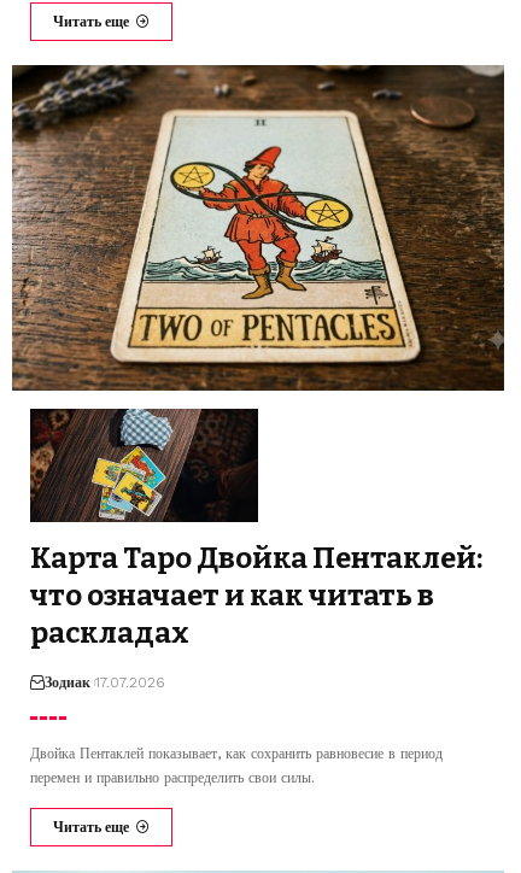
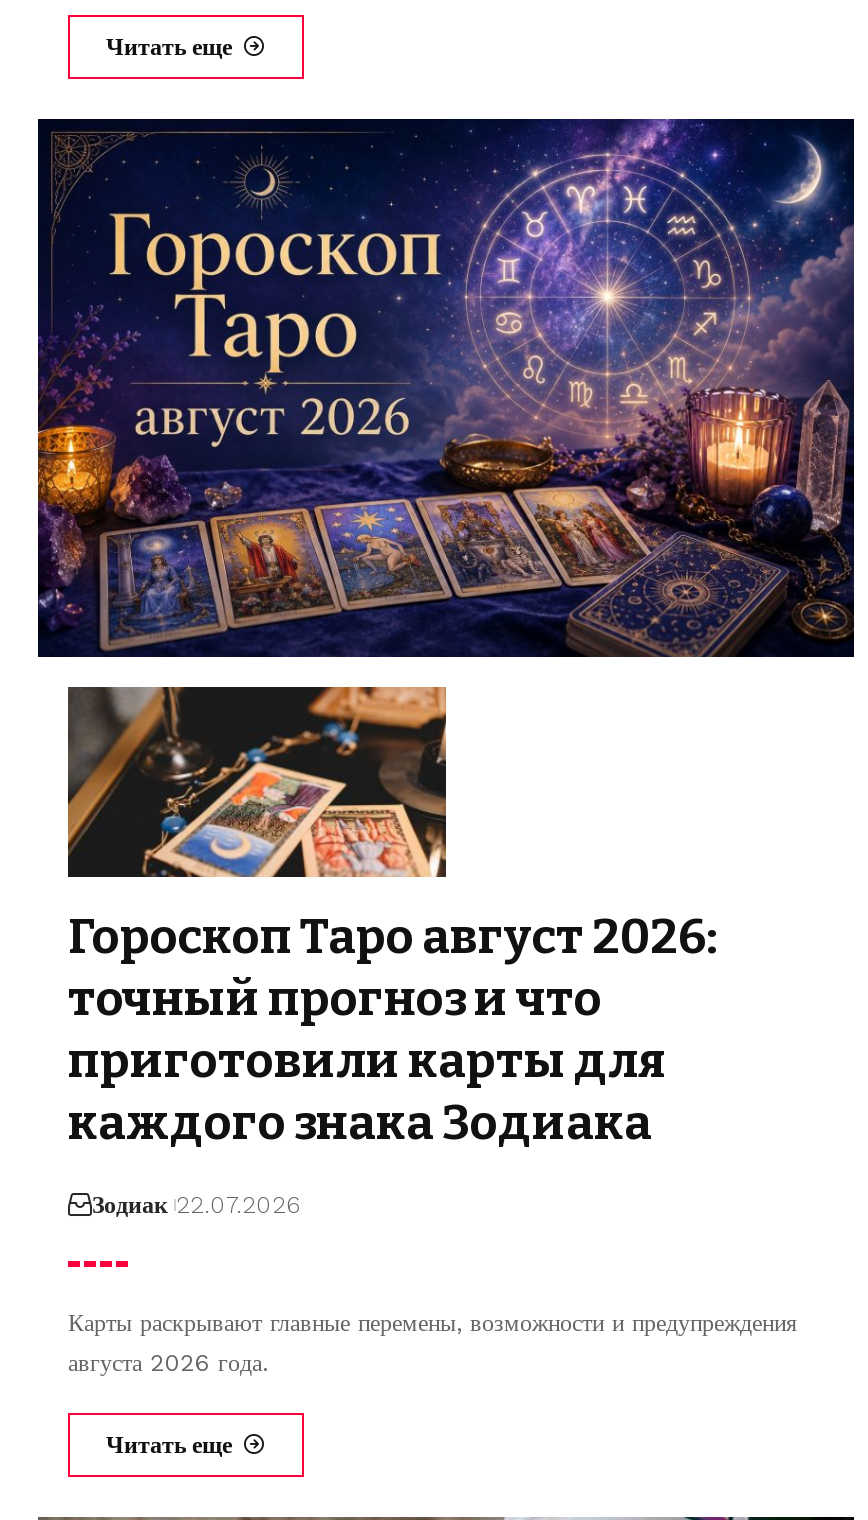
[11,64,505,392] [image] -> [36,116,854,660] [image]
[29,408,482,650] [image] | Карта Таро Двойка Пентаклей: | что означает и как читать в | раскладах -> [66,686,716,1150] [image] | Гороскоп Таро август 2026: | точный прогноз и что | приготовили карты для | каждого знака Зодиака
[45,674,164,691] Зодиак 17.07.2026 -> [92,1190,300,1218] Зодиак 22.07.2026
[30,745,443,786] Двойка Пентаклей показывает, как сохранить равновесие в период | перемен и правильно распределить свои силы. -> [68,1308,798,1376] Карты раскрывают главные перемены, возможности и предупреждения | августа 2026 года.

